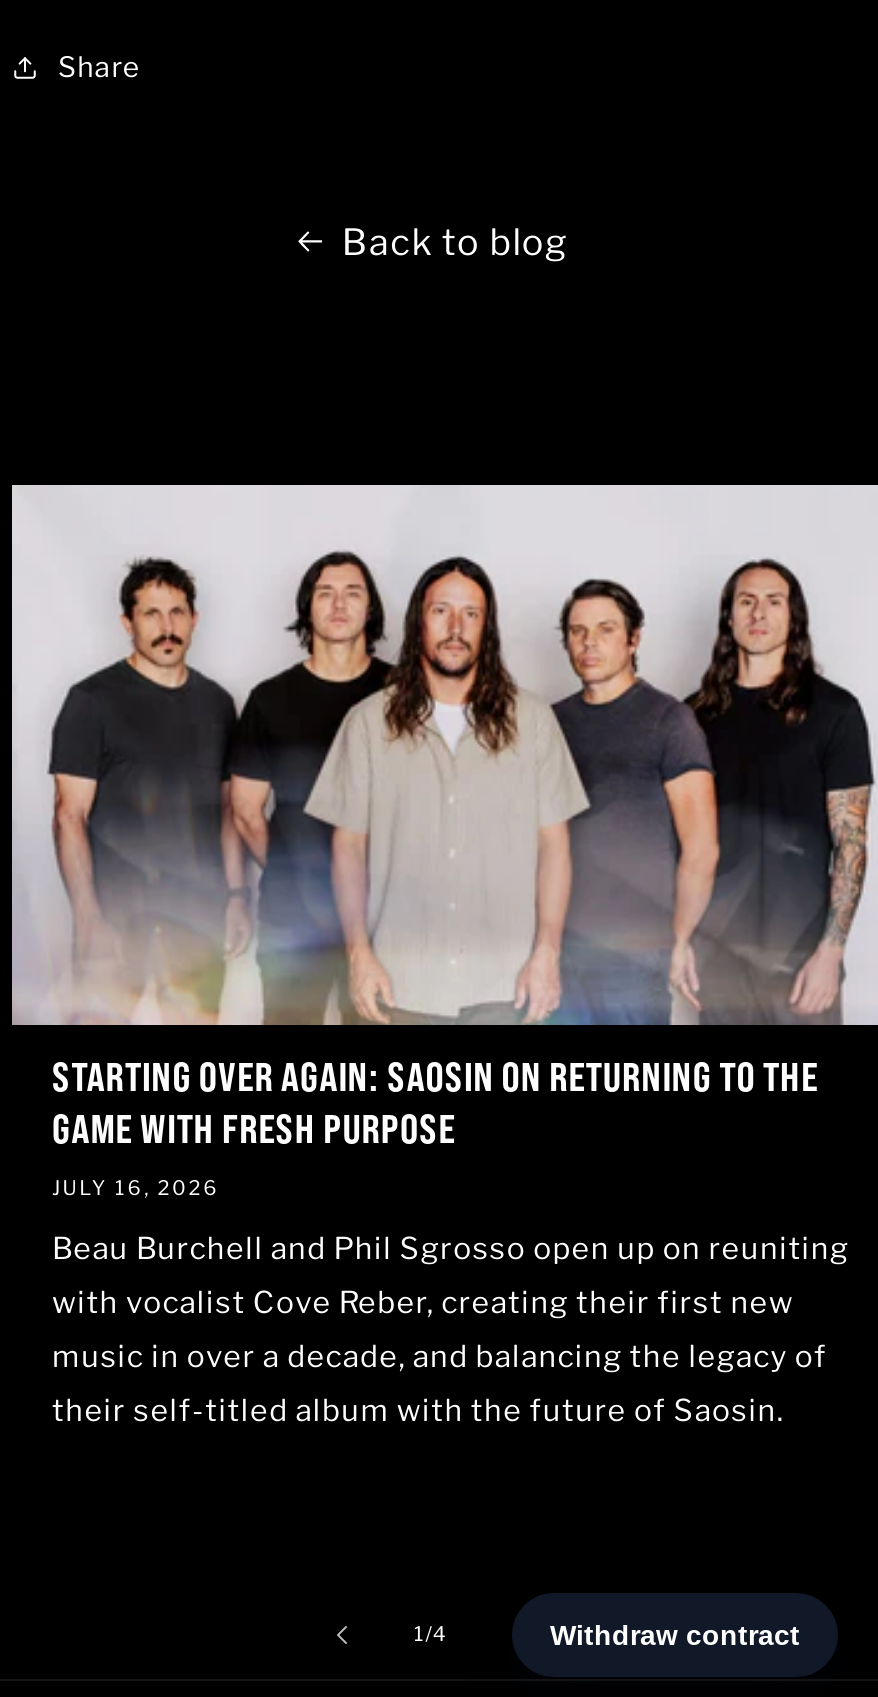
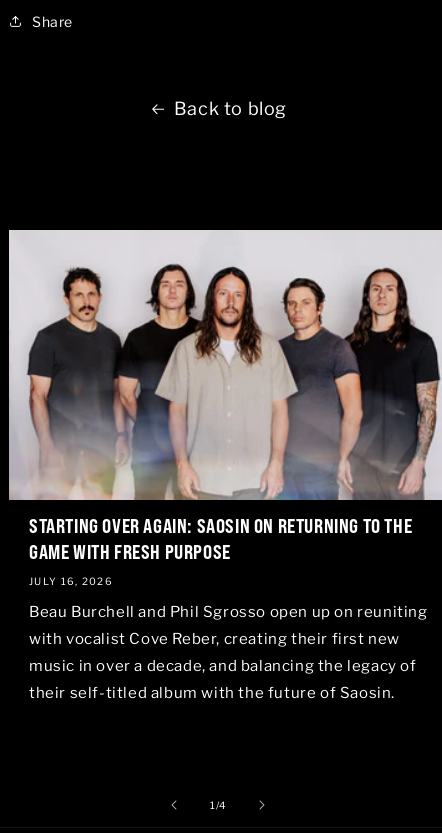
[516,1594,836,1676] [image] -> none

